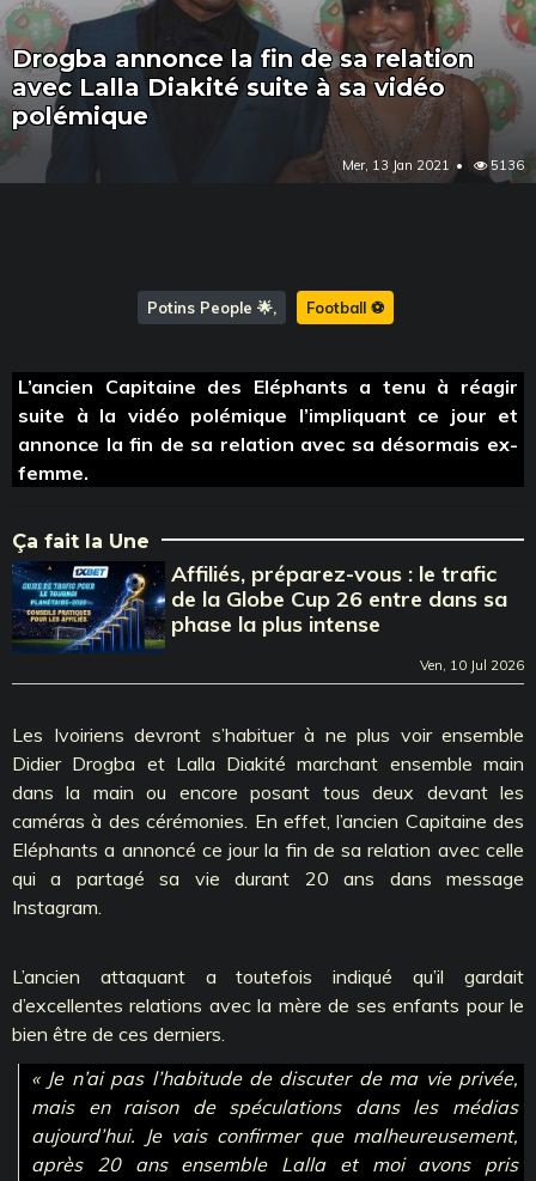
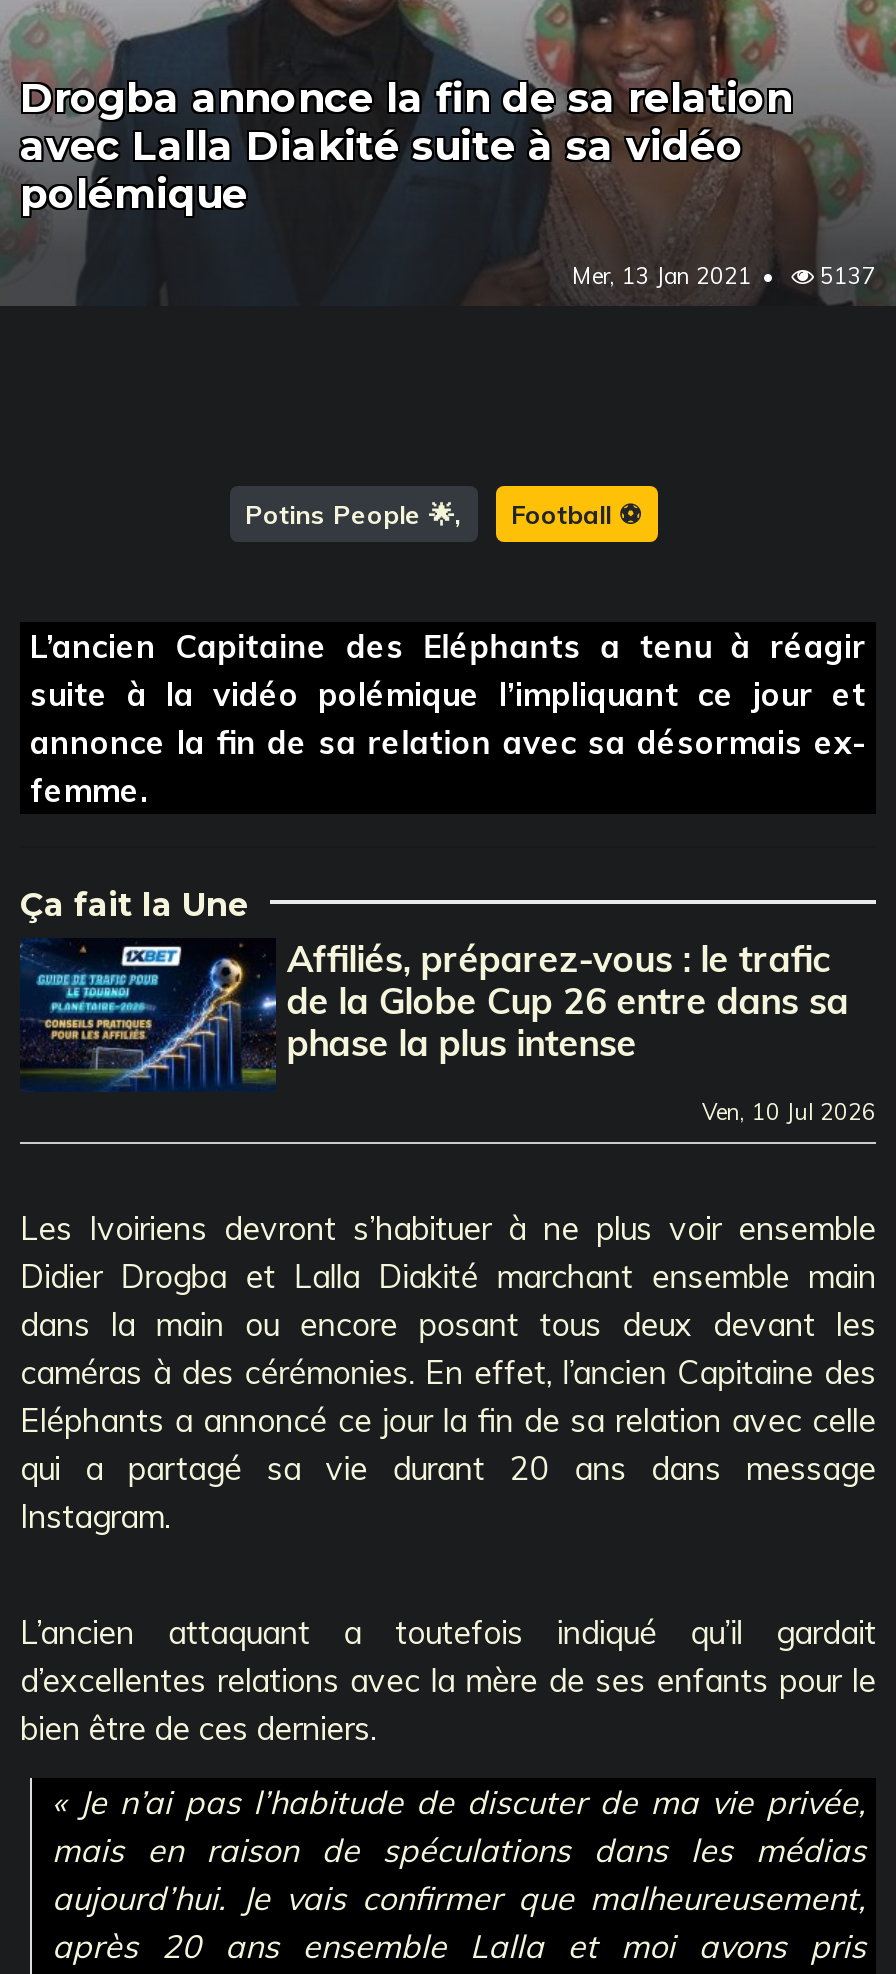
[487,157,524,173] 5136 -> [814,262,876,290] 5137

